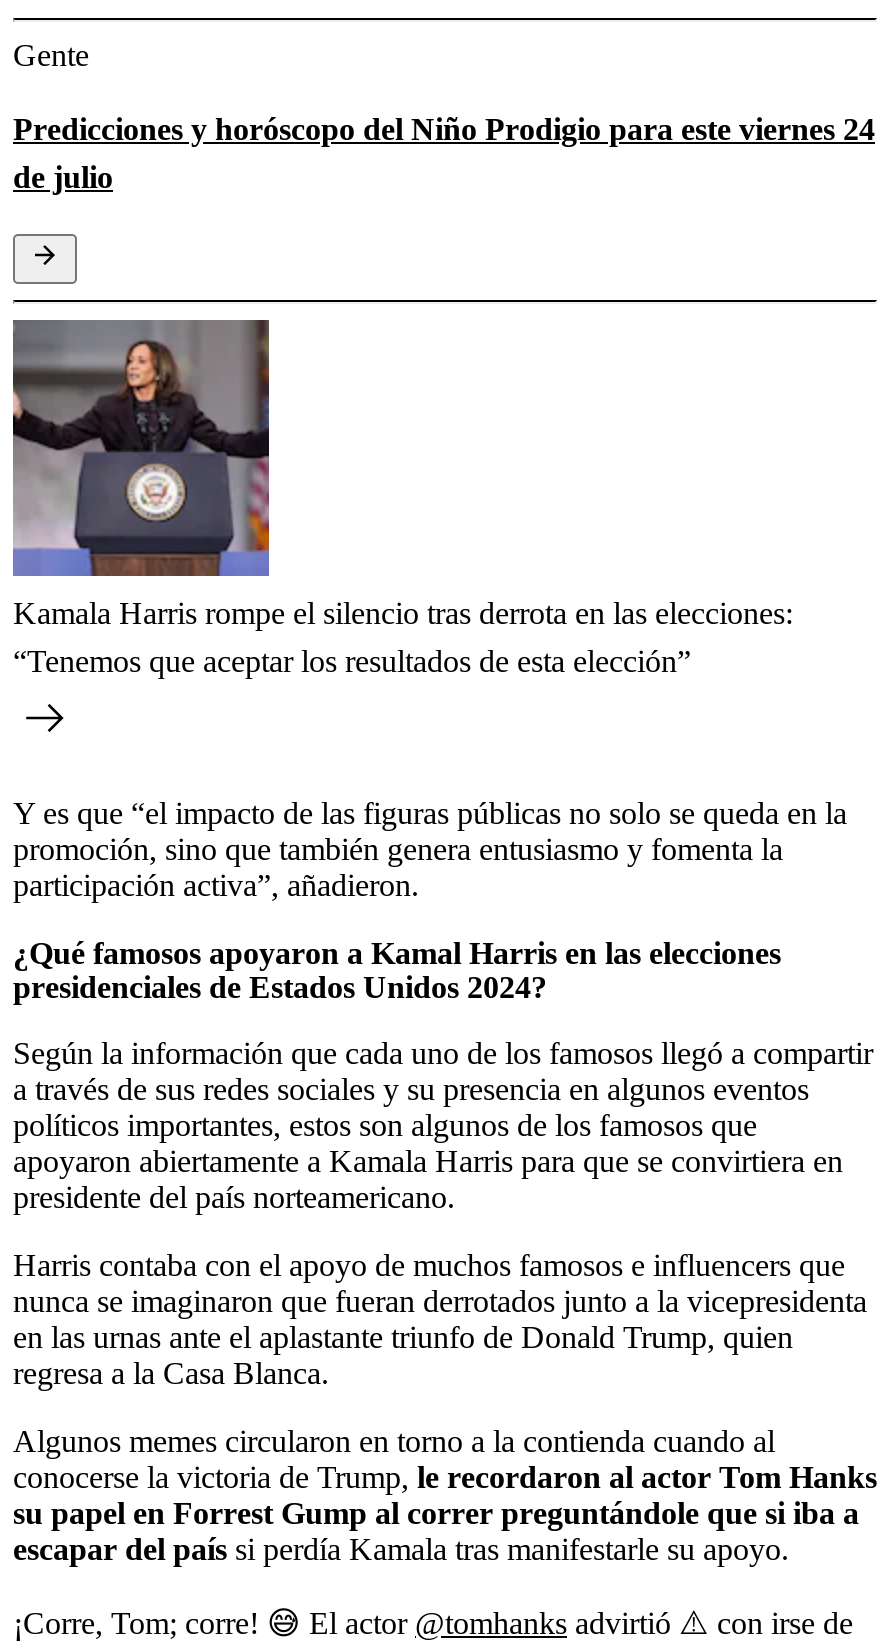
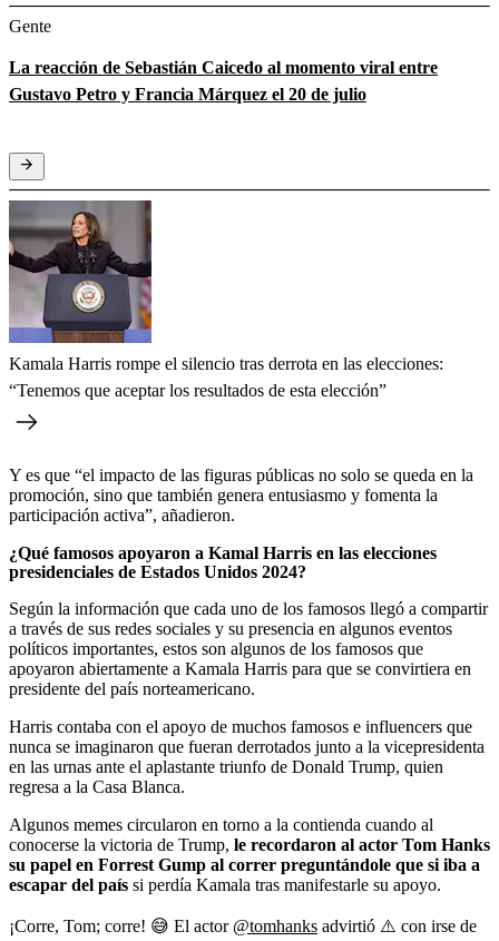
[13,111,875,193] Predicciones y horóscopo del Niño Prodigio para este viernes 24 | de julio -> [9,57,438,103] La reacción de Sebastián Caicedo al momento viral entre | Gustavo Petro y Francia Márquez el 20 de julio

